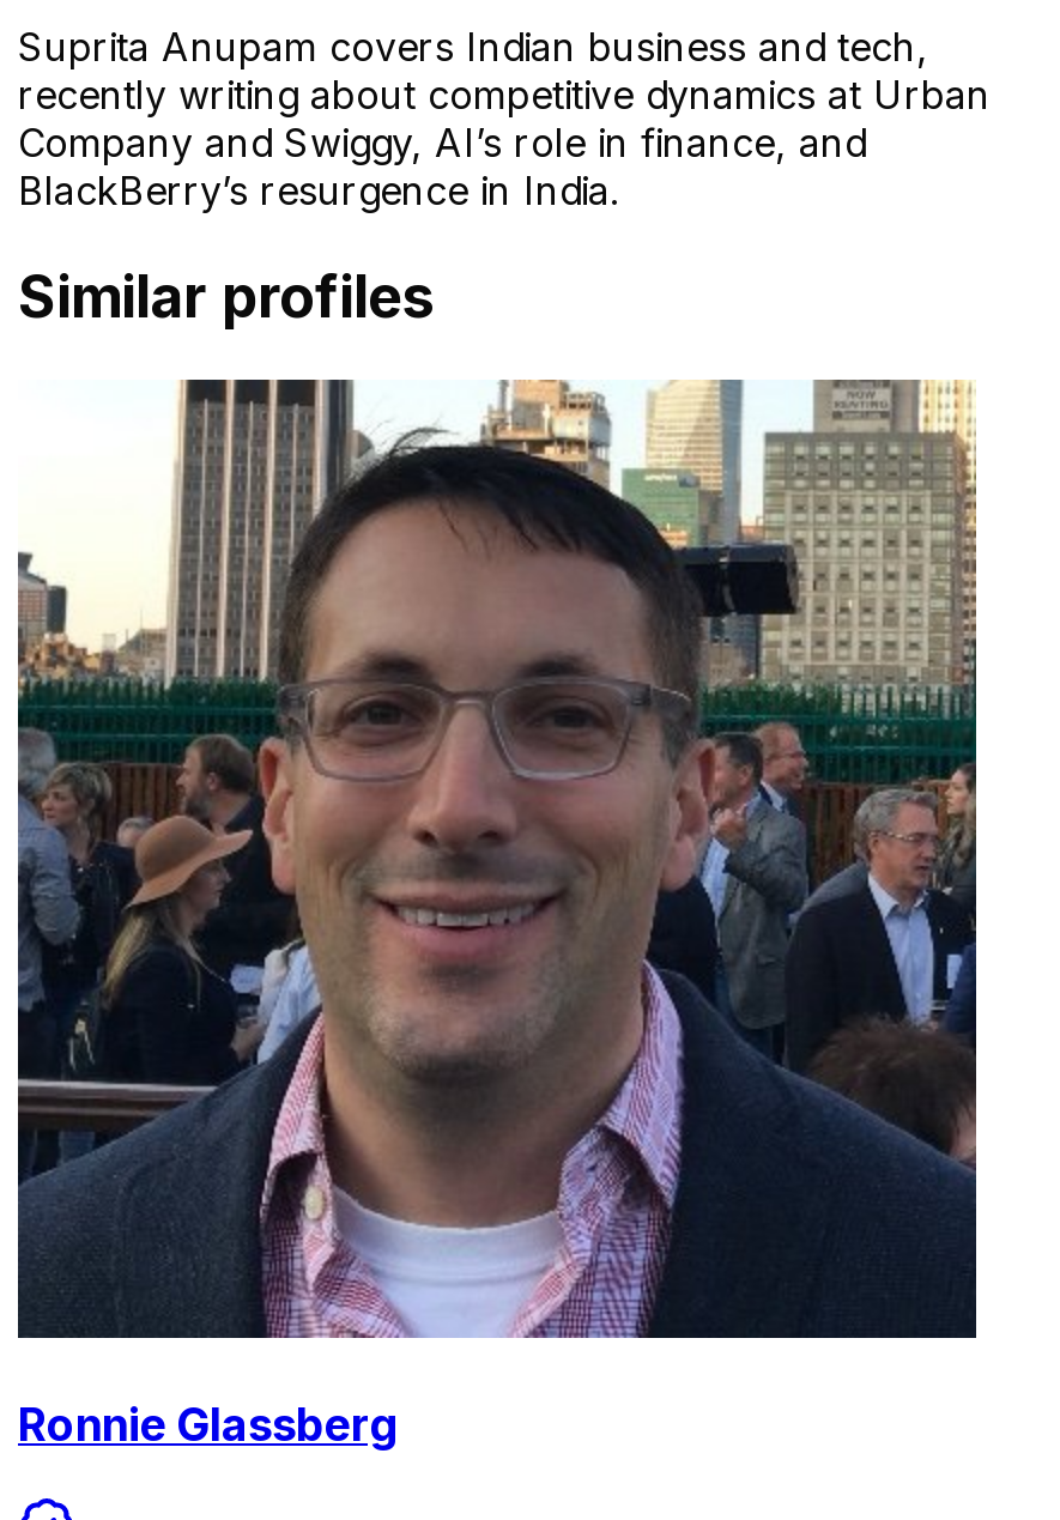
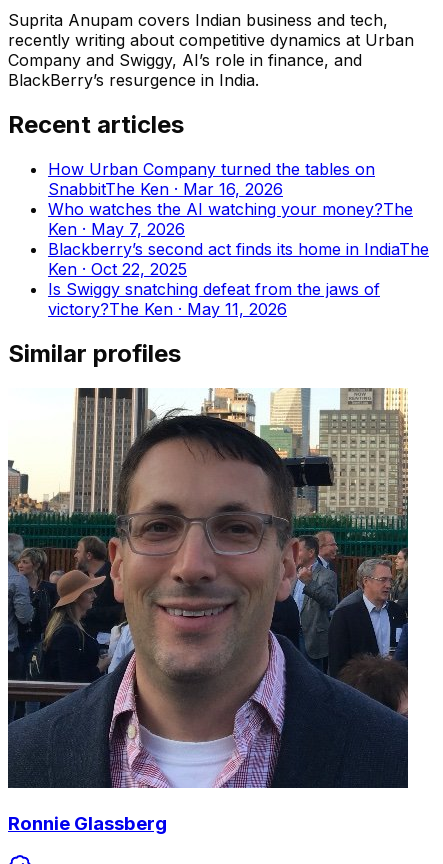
none -> [8,110,429,319] Recent articles | How Urban Company turned the tables on | SnabbitThe Ken · Mar 16, 2026 | Who watches the AI watching your money?The | Ken · May 7, 2026 | Blackberry’s second act finds its home in IndiaThe | Ken · Oct 22, 2025 | Is Swiggy snatching defeat from the jaws of | victory?The Ken · May 11, 2026

